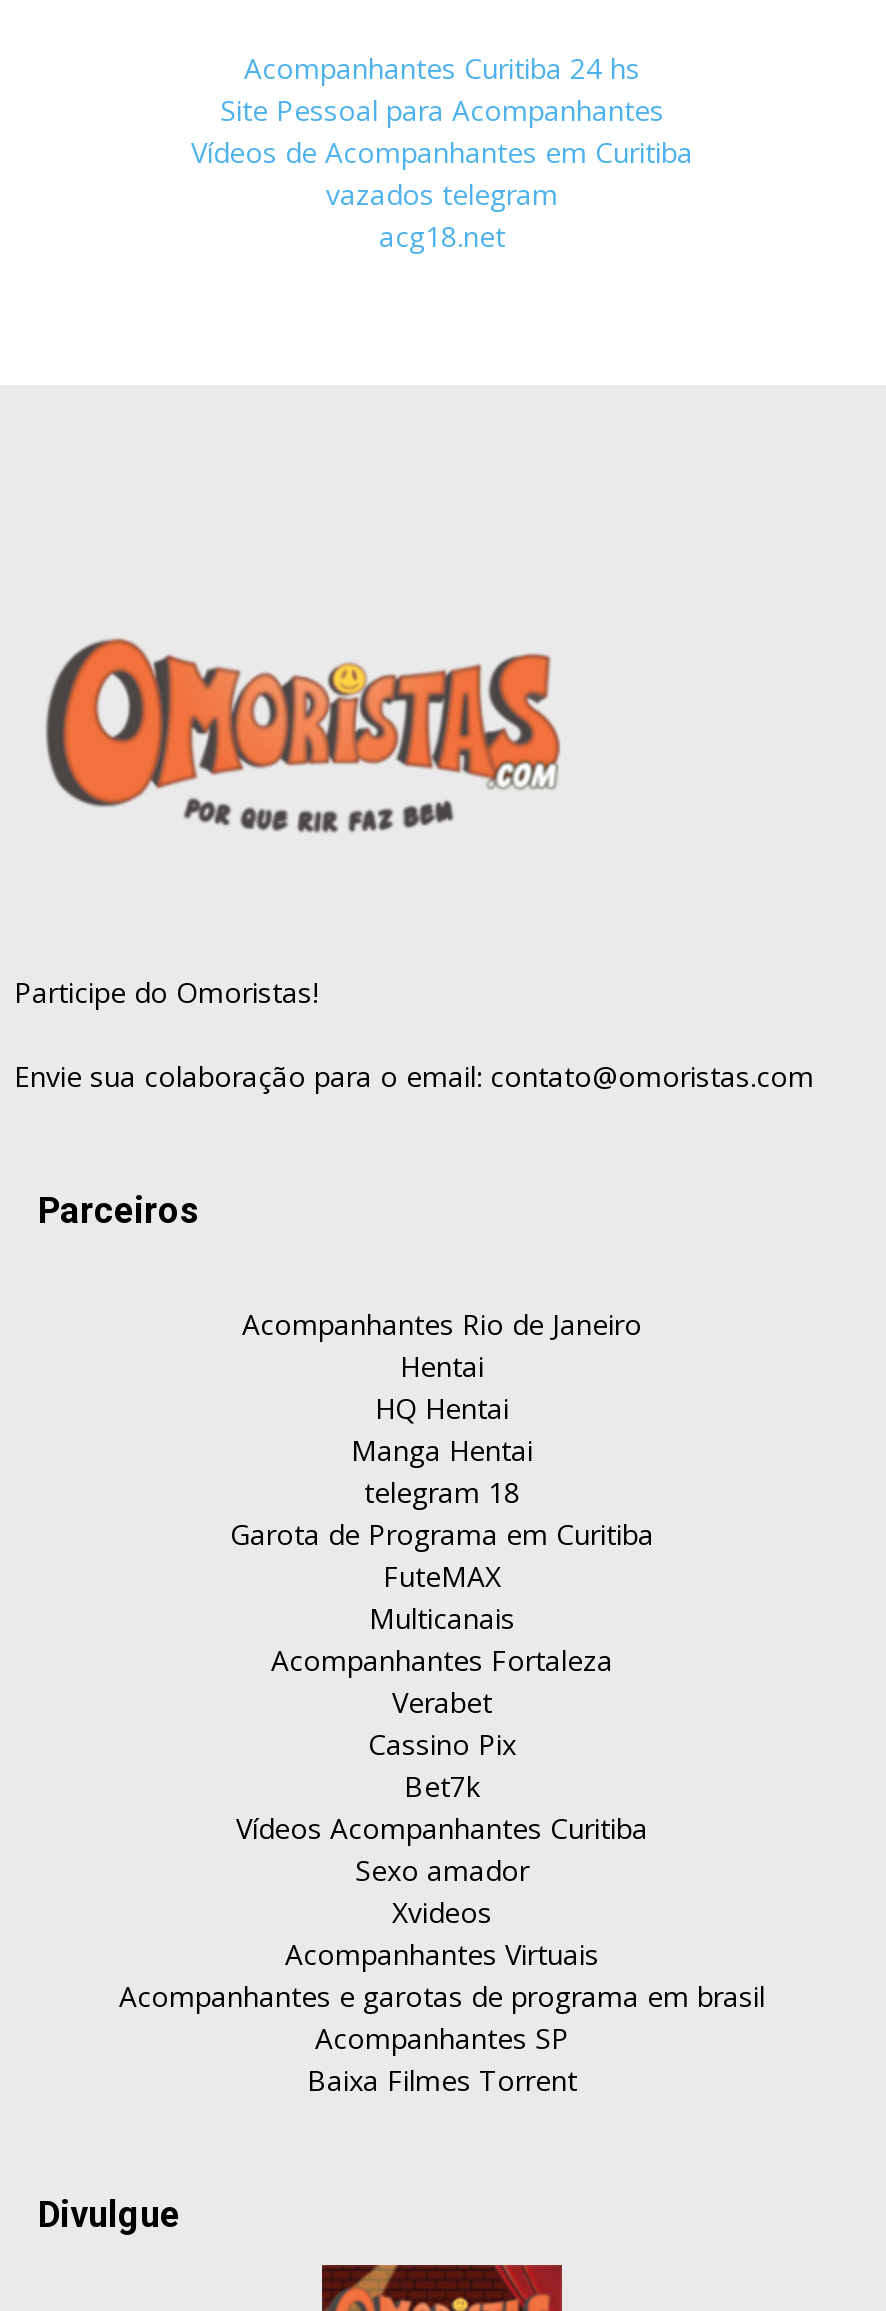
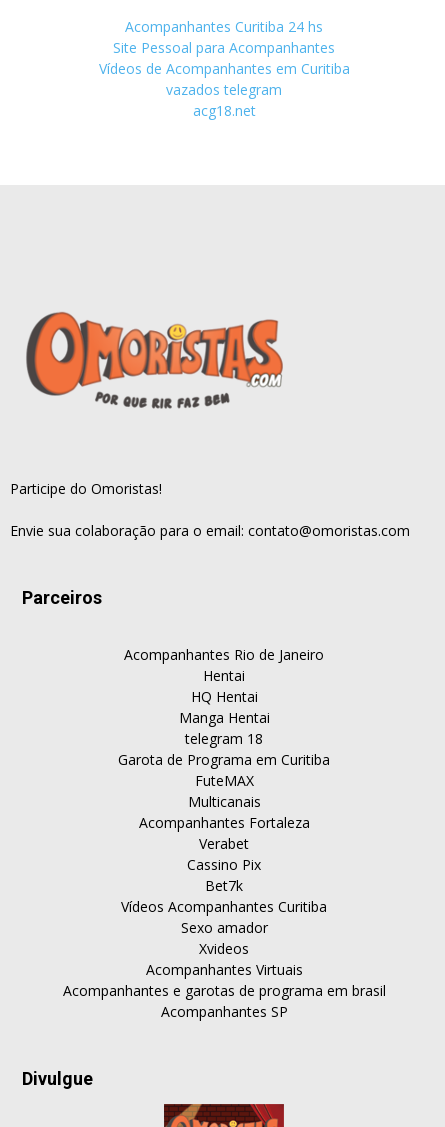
[307,2062,577,2100] Baixa Filmes Torrent -> none

